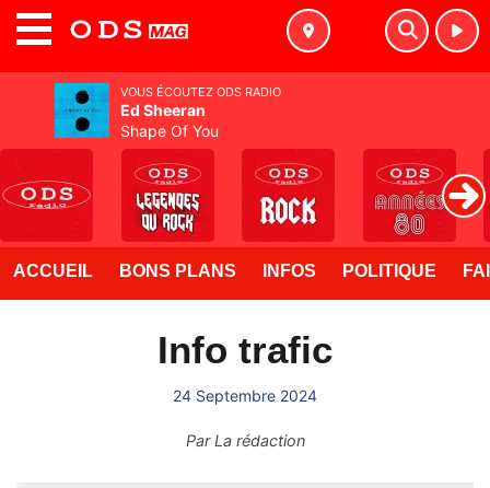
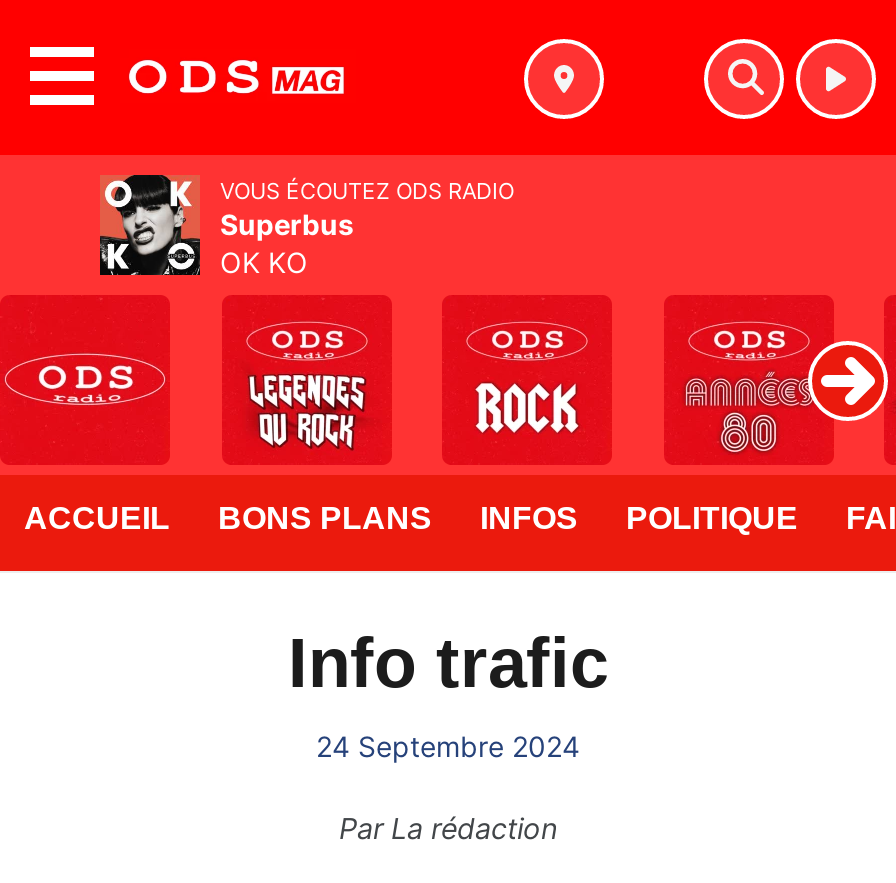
[54,82,219,140] [image] | Ed Sheeran | Shape Of You -> [98,173,354,279] [image] | Superbus | OK KO

